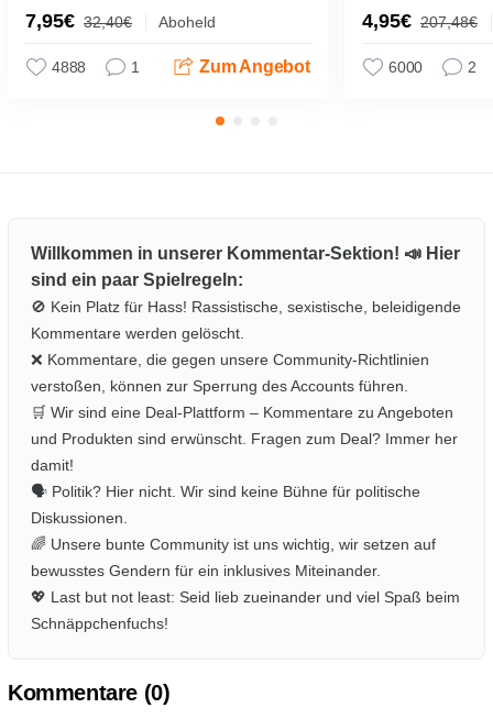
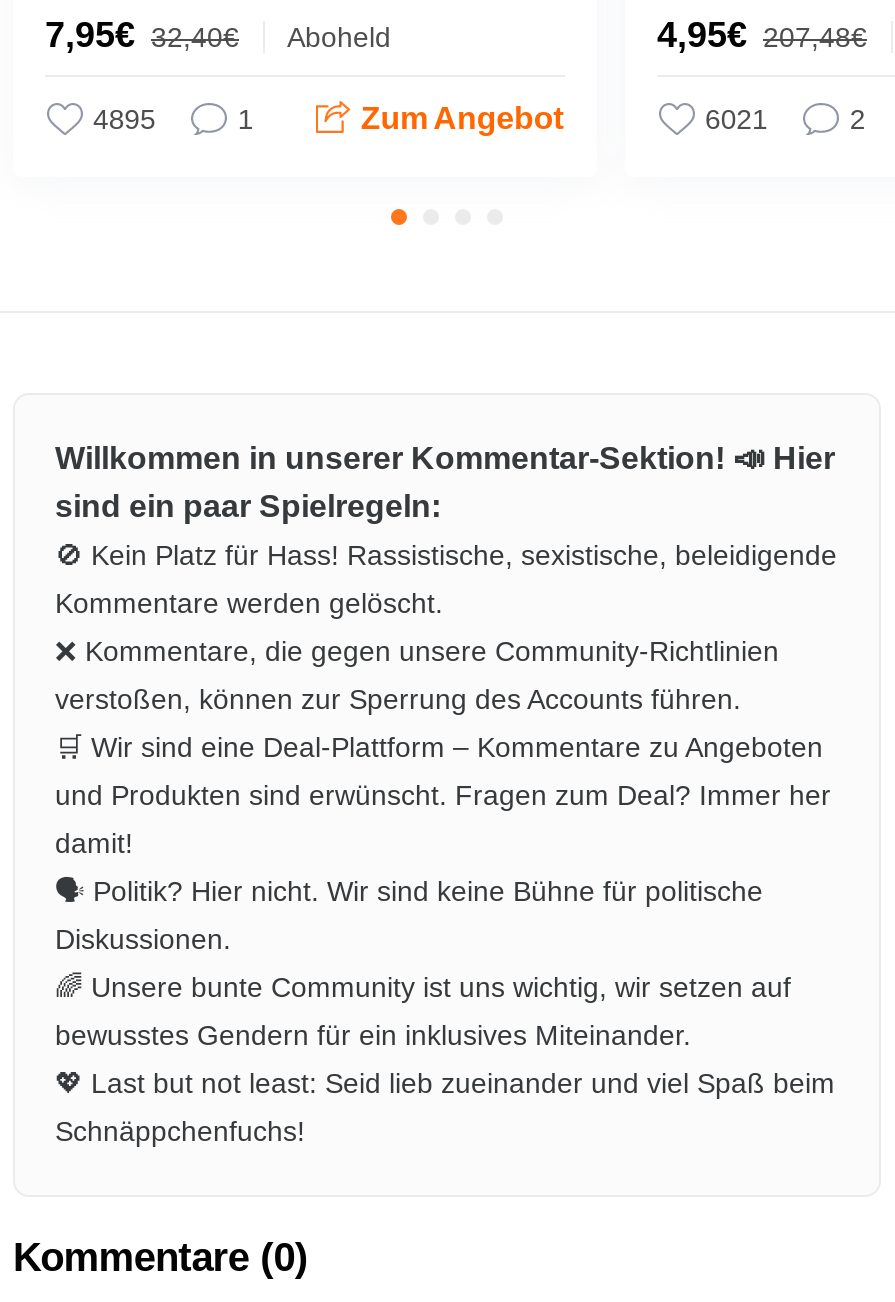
[52,58,86,76] 4888 -> [93,102,156,134] 4895
[388,58,423,76] 6000 -> [705,102,768,134] 6021

